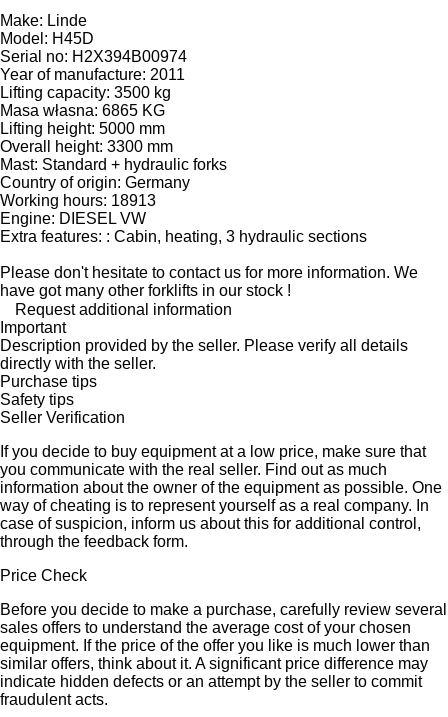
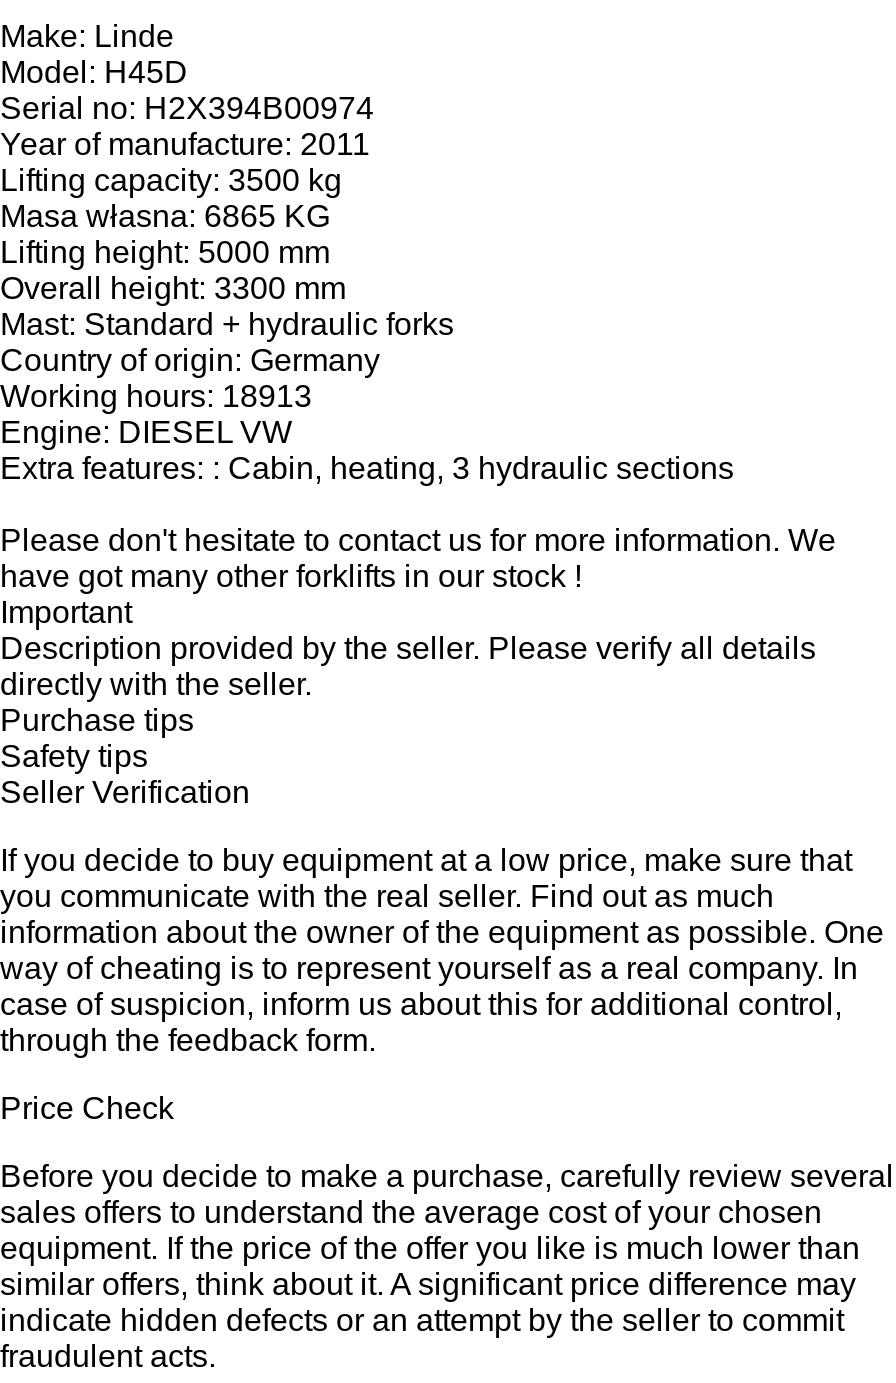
[15,301,232,318] Request additional information -> none

